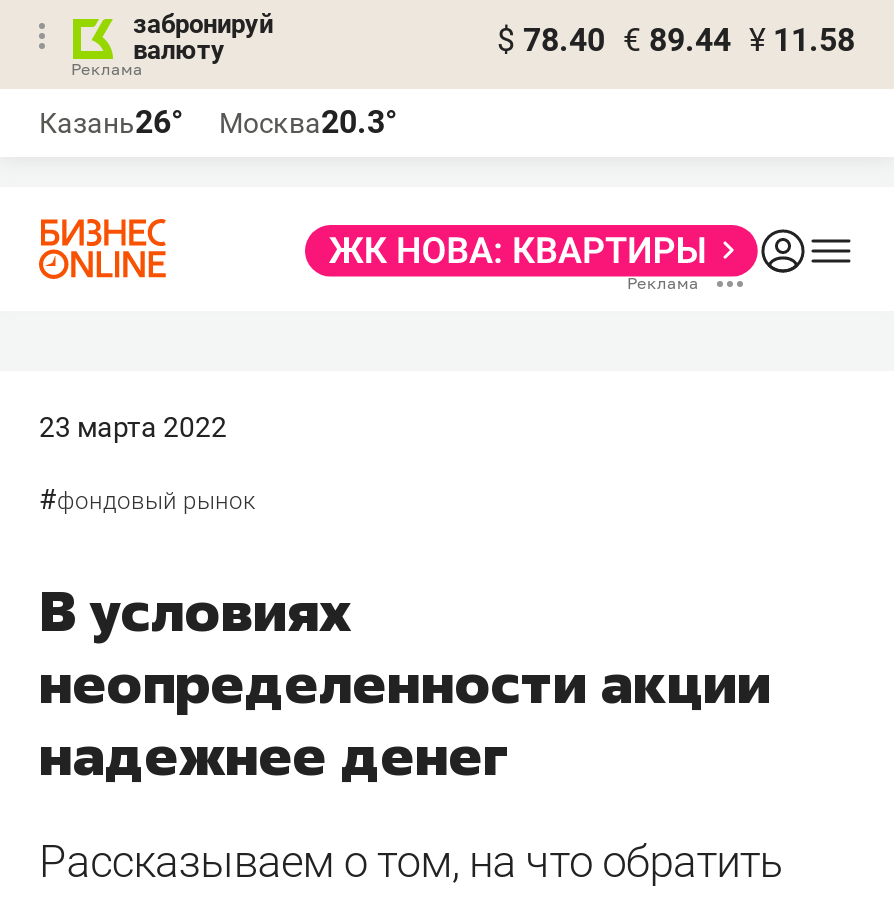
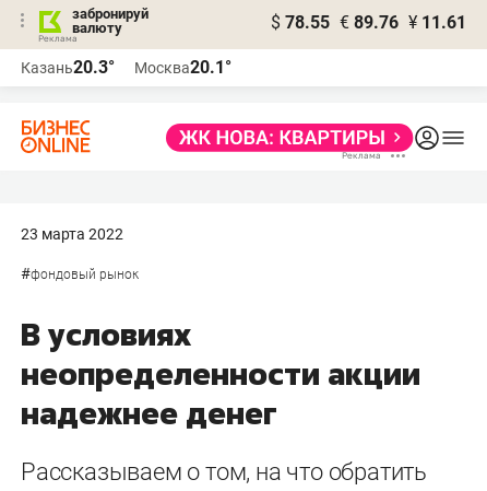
[497,21,855,59] $ 78.40 € 89.44 ¥ 11.58 -> [271,12,466,33] $ 78.55 € 89.76 ¥ 11.61
[39,103,183,141] Казань26° -> [21,57,115,78] Казань20.3°
[219,103,397,141] Москва20.3° -> [134,57,231,78] Москва20.1°

